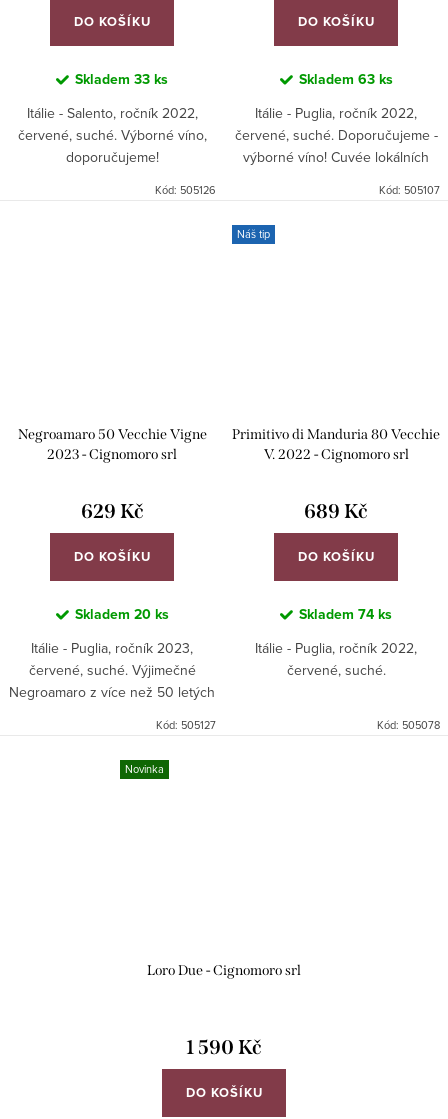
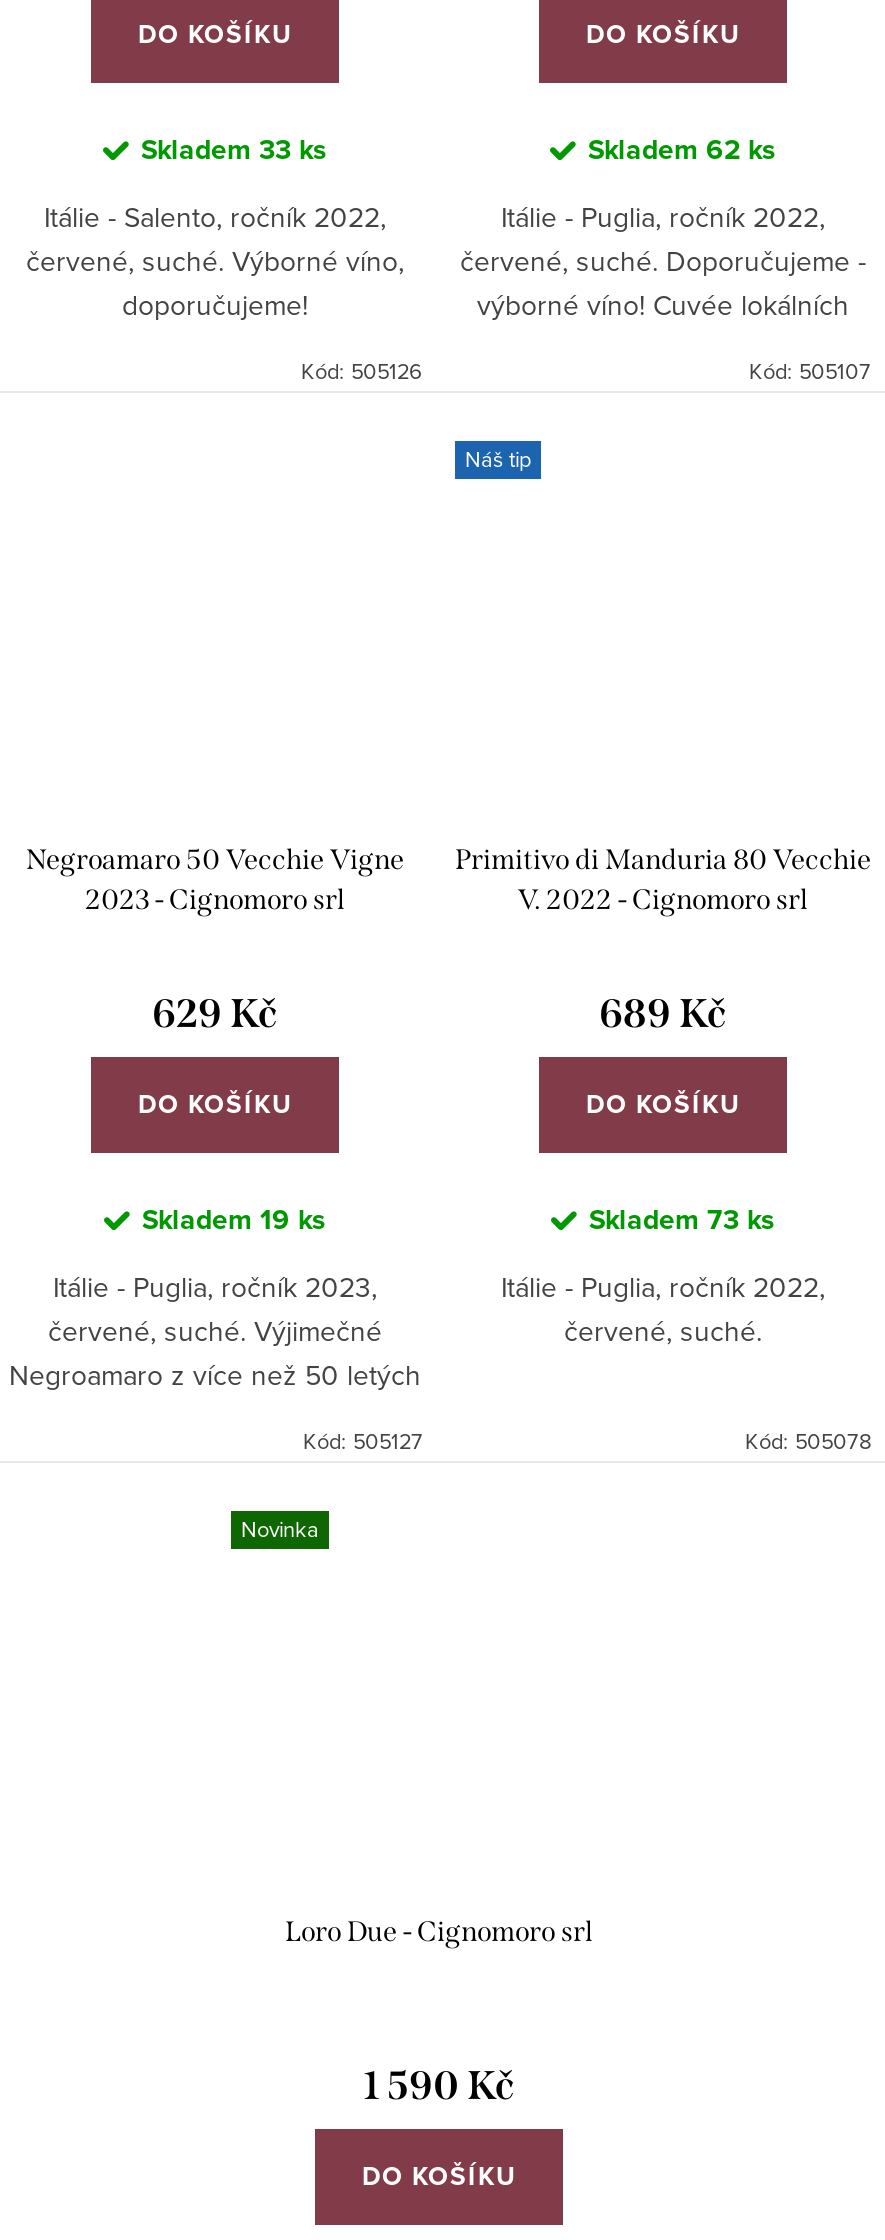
[298,69,392,89] Skladem 63 ks -> [588,129,776,171] Skladem 62 ks
[74,604,168,624] Skladem 20 ks -> [142,1200,326,1242] Skladem 19 ks
[299,604,392,624] Skladem 74 ks -> [589,1200,775,1242] Skladem 73 ks

